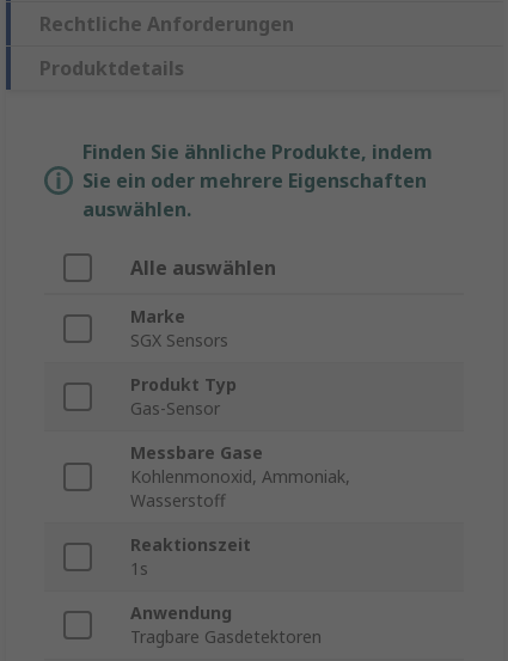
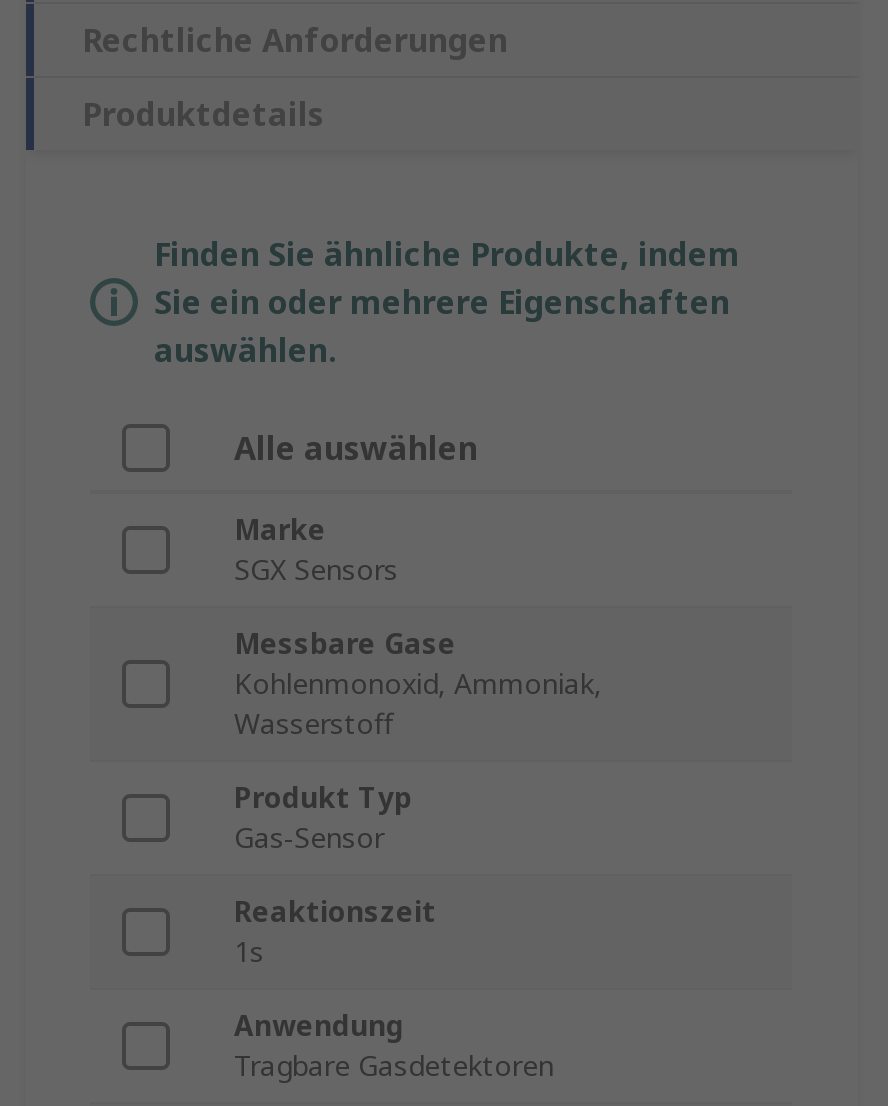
moved [130,374,237,420] -> [234,779,412,857]: Produkt Typ | Gas-Sensor
moved [130,442,350,512] -> [234,625,602,743]: Messbare Gase | Kohlenmonoxid, Ammoniak, | Wasserstoff

